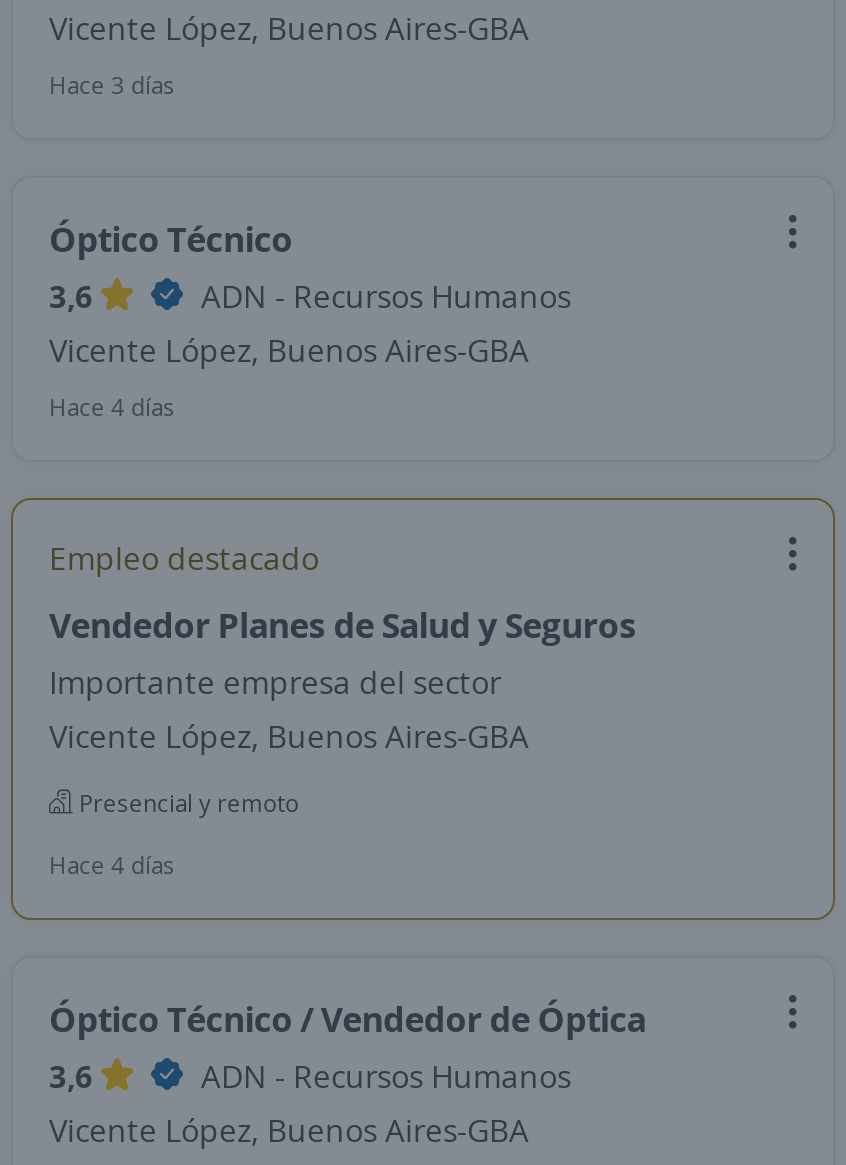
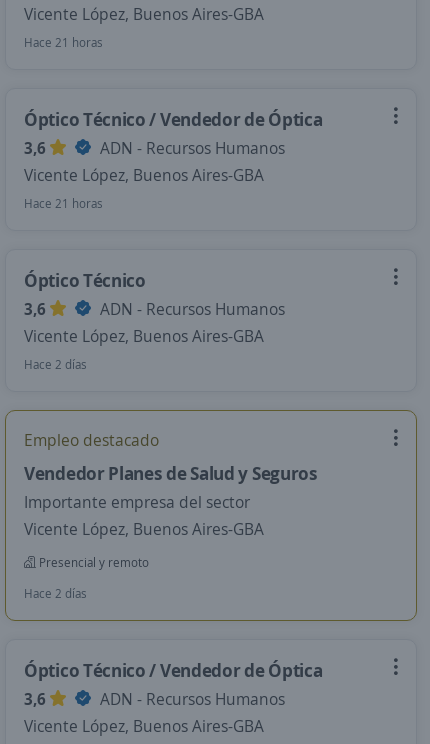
[49,68,175,102] Hace 3 días -> [24,34,322,212] Hace 21 horas | Óptico Técnico / Vendedor de Óptica | 3,6 | ADN - Recursos Humanos | Vicente López, Buenos Aires-GBA | Hace 21 horas
[49,390,175,424] Hace 4 días -> [24,356,87,373] Hace 2 días
[49,848,175,882] Hace 4 días -> [24,585,87,602] Hace 2 días

